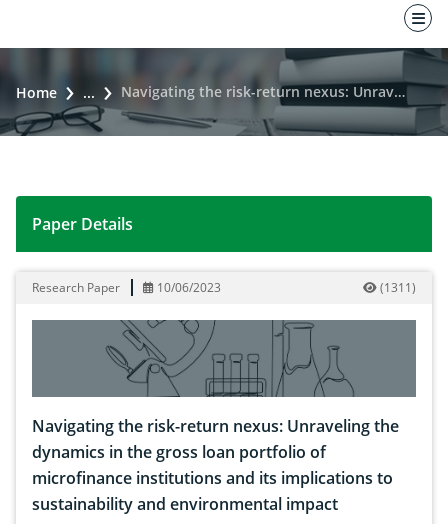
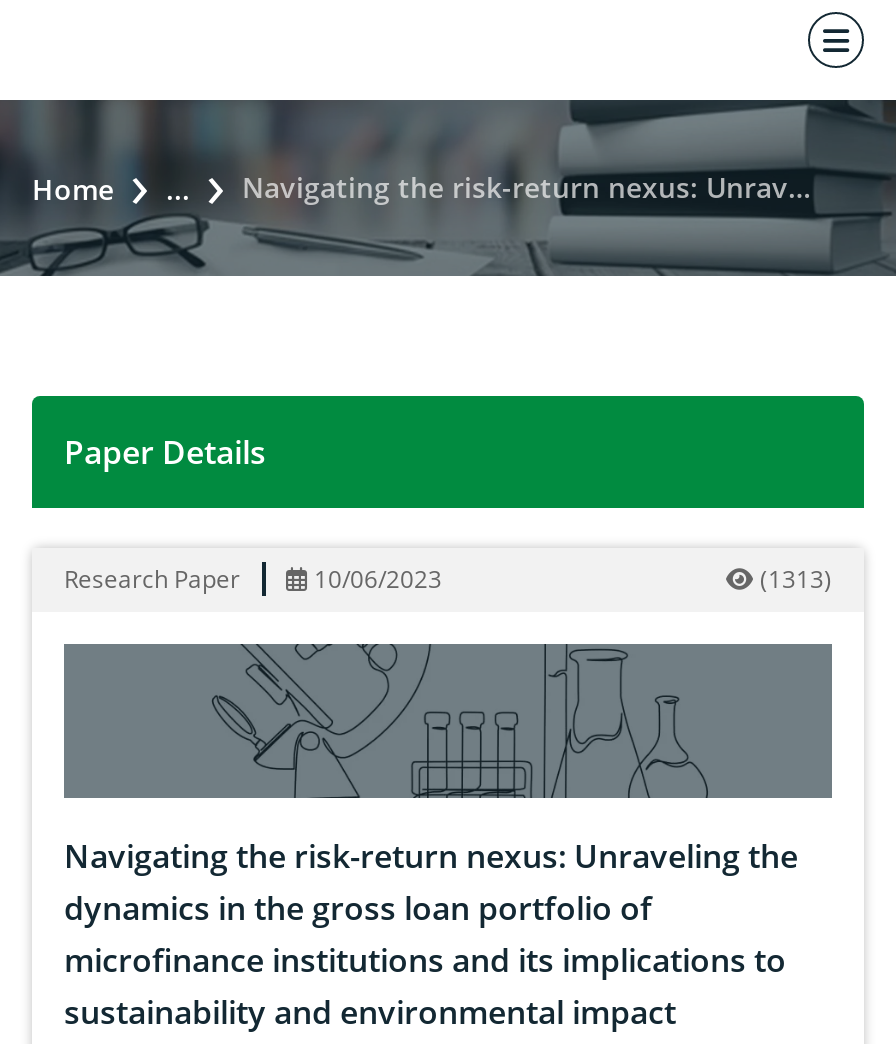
[380,279,416,296] (1311) -> [760,562,832,596] (1313)

